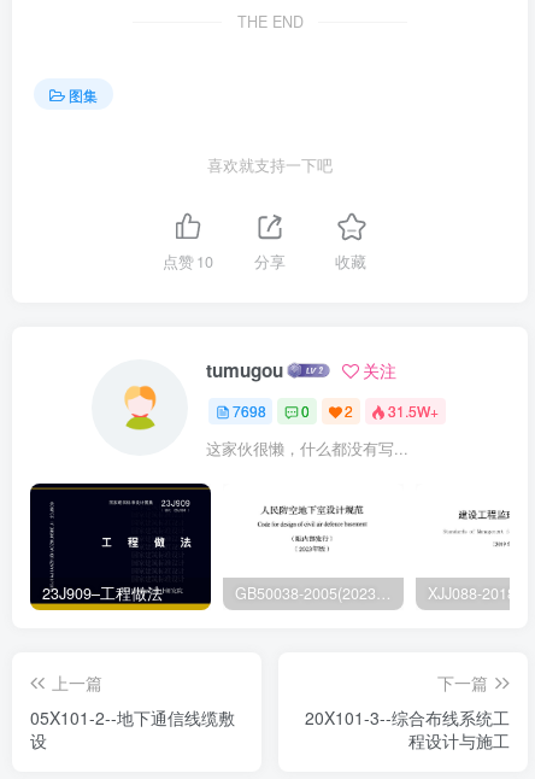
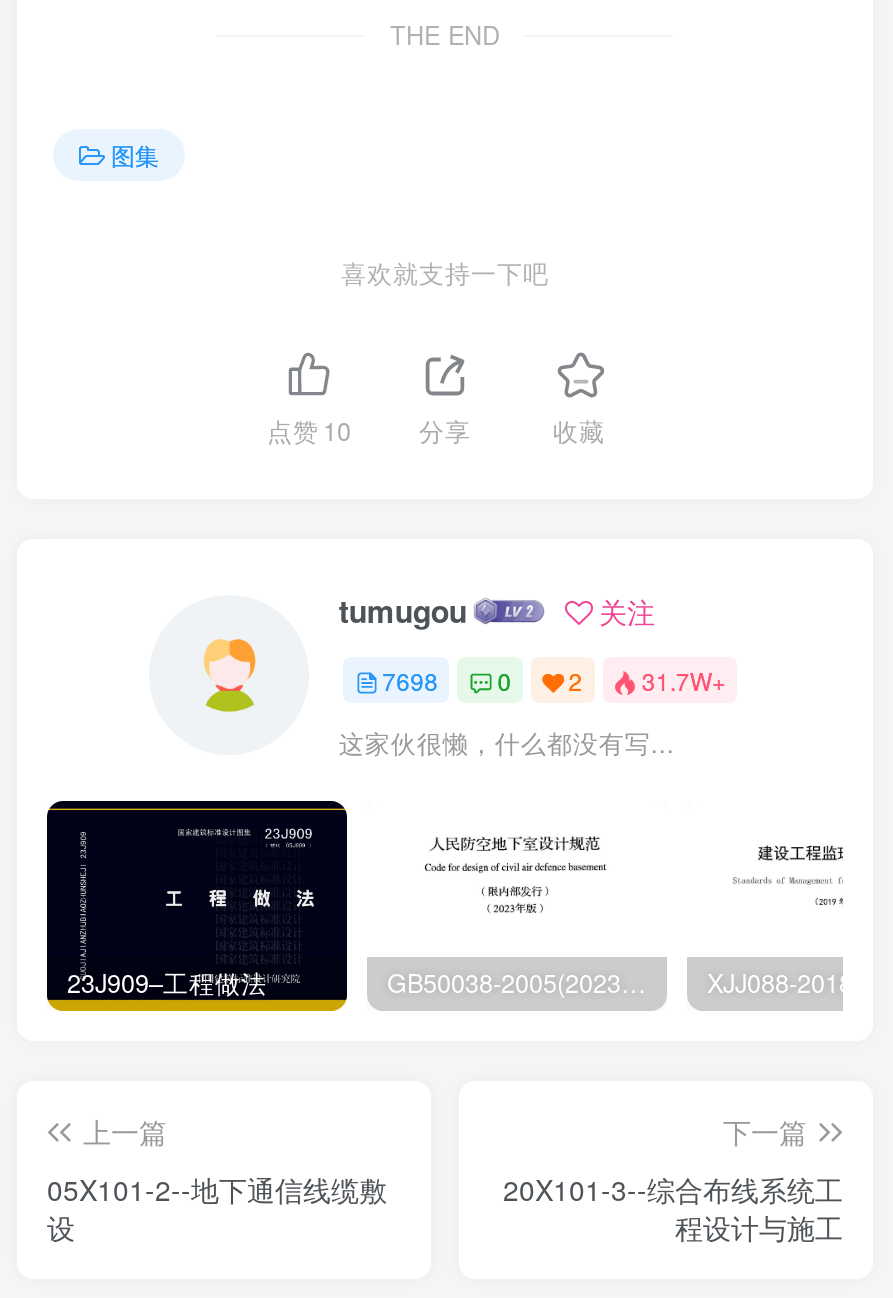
[232,401,439,421] 7698 0 2 31.5W+ -> [382,663,726,697] 7698 0 2 31.7W+

